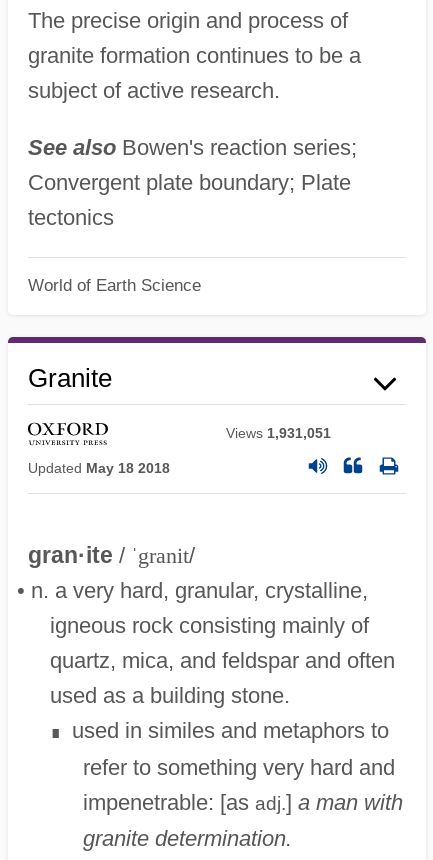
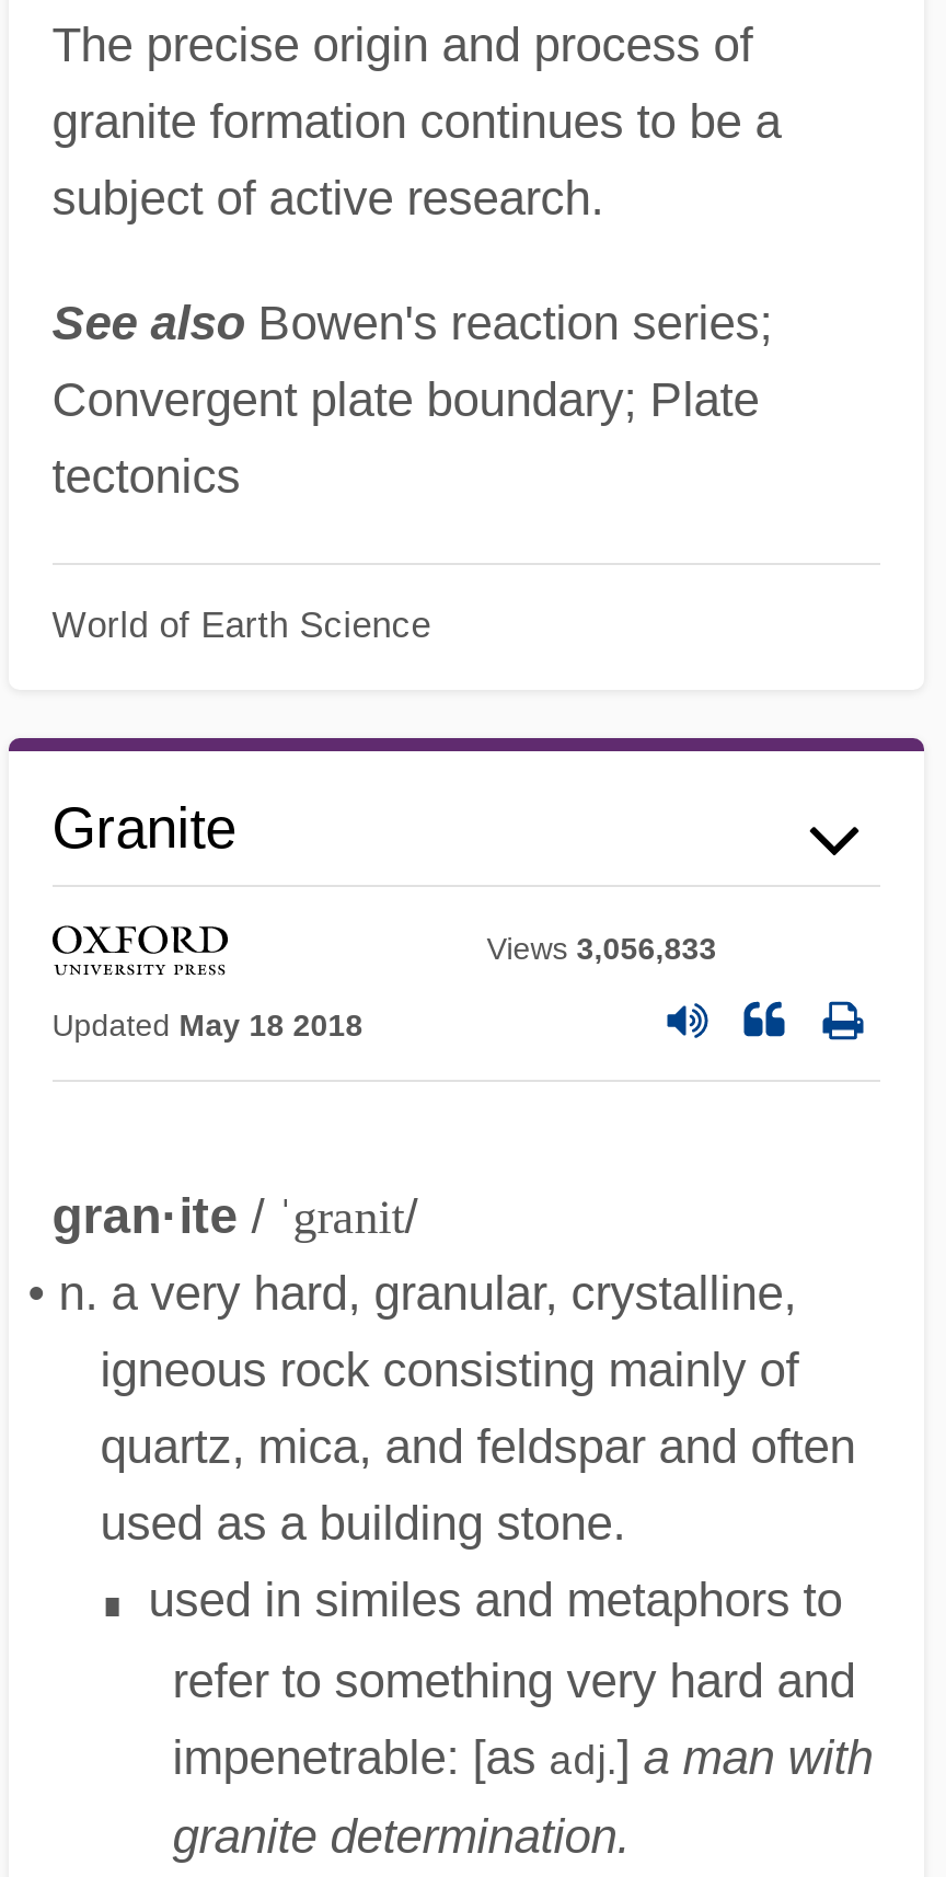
[226,425,331,441] Views 1,931,051 -> [487,931,717,966] Views 3,056,833

